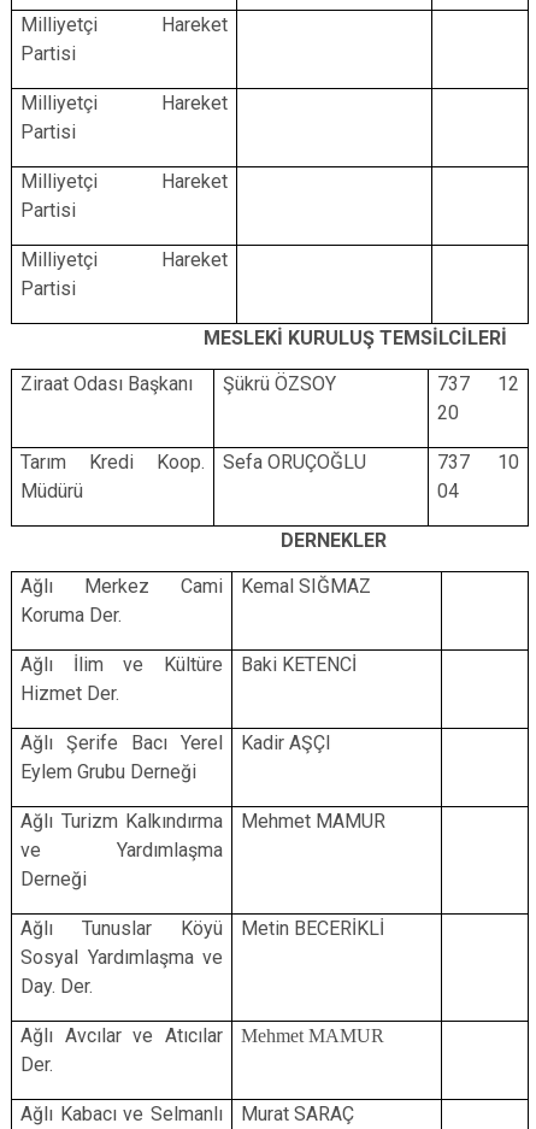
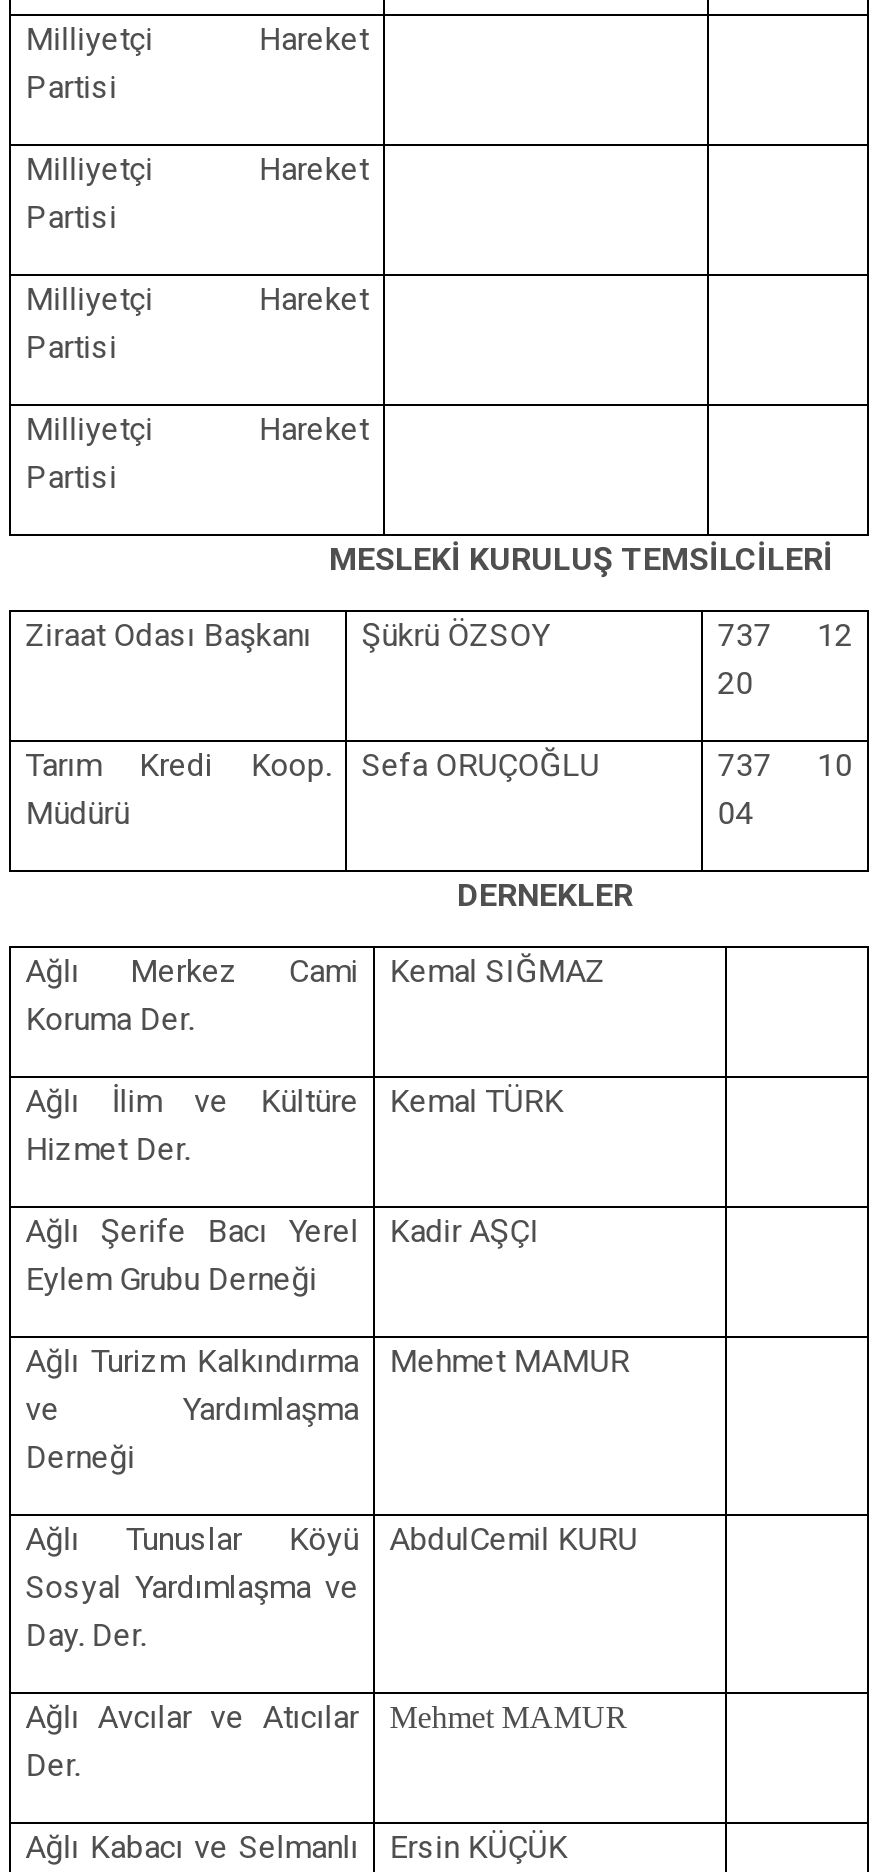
[241,653,357,676] Baki KETENCİ -> [389,1082,563,1120] Kemal TÜRK
[241,917,384,940] Metin BECERİKLİ -> [389,1520,637,1558] AbdulCemil KURU
[241,1102,354,1125] Murat SARAÇ -> [389,1828,567,1866] Ersin KÜÇÜK

